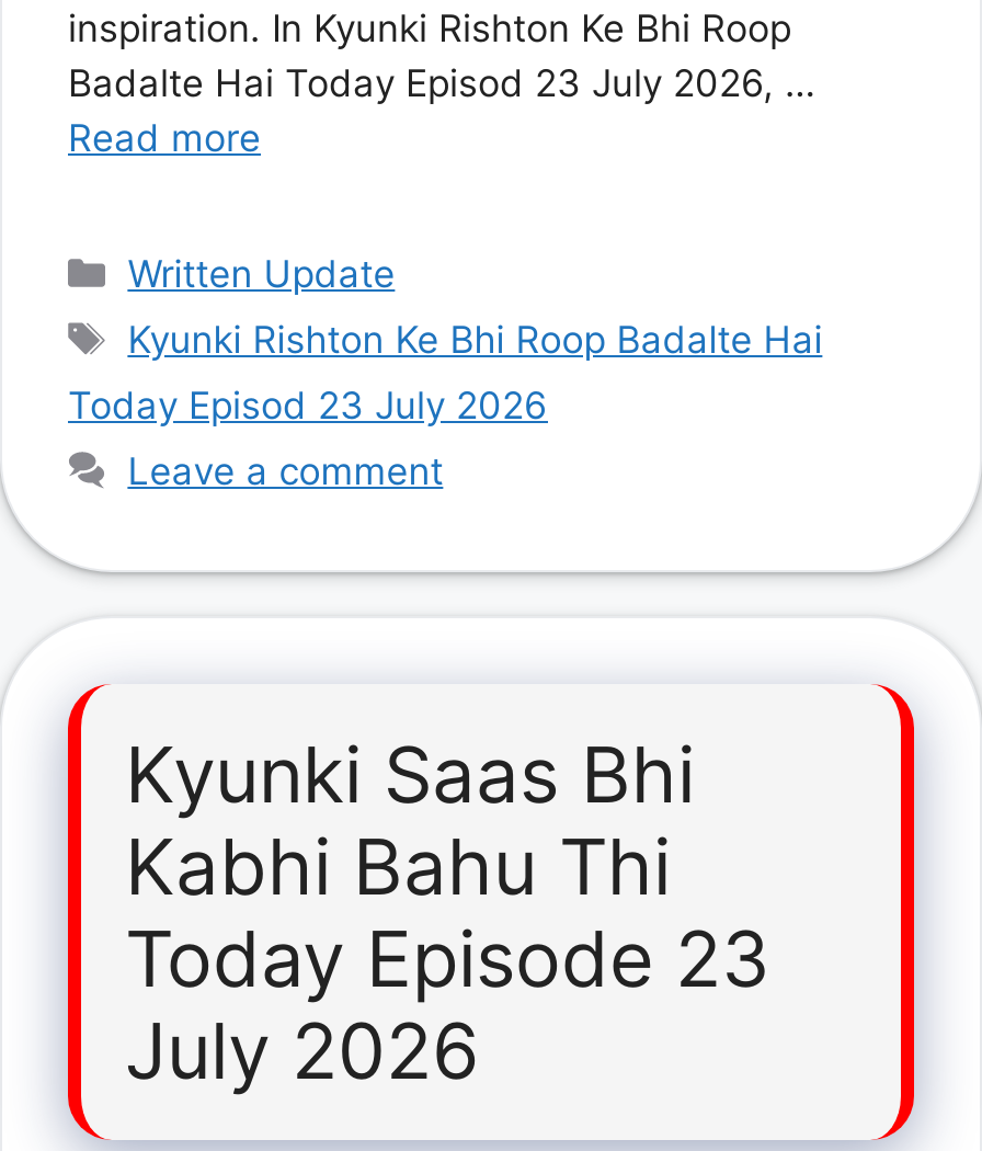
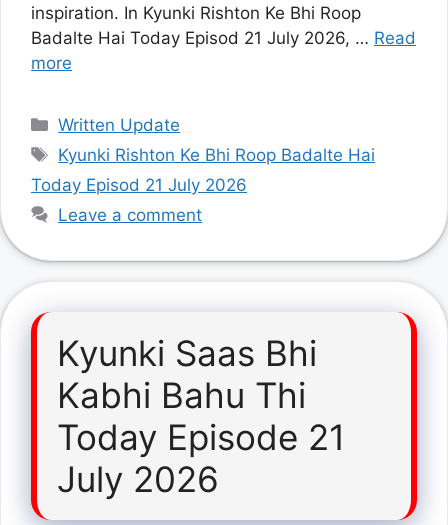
[68,61,815,160] Badalte Hai Today Episod 23 July 2026, … | Read more -> [31,28,416,73] Badalte Hai Today Episod 21 July 2026, … Read | more
[68,383,548,427] Today Episod 23 July 2026 -> [31,175,247,195] Today Episod 21 July 2026
[125,912,769,1004] Today Episode 23 -> [57,416,345,458] Today Episode 21

